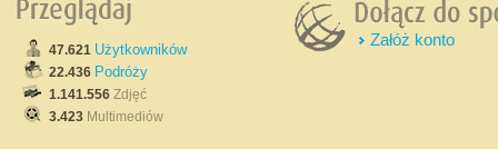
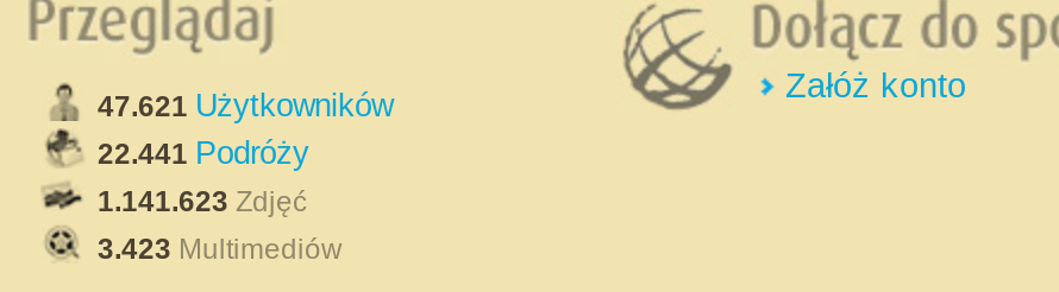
[49,63,148,80] 22.436 Podróży -> [98,135,309,171] 22.441 Podróży
[49,87,147,102] 1.141.556 Zdjęć -> [98,185,307,218] 1.141.623 Zdjęć

